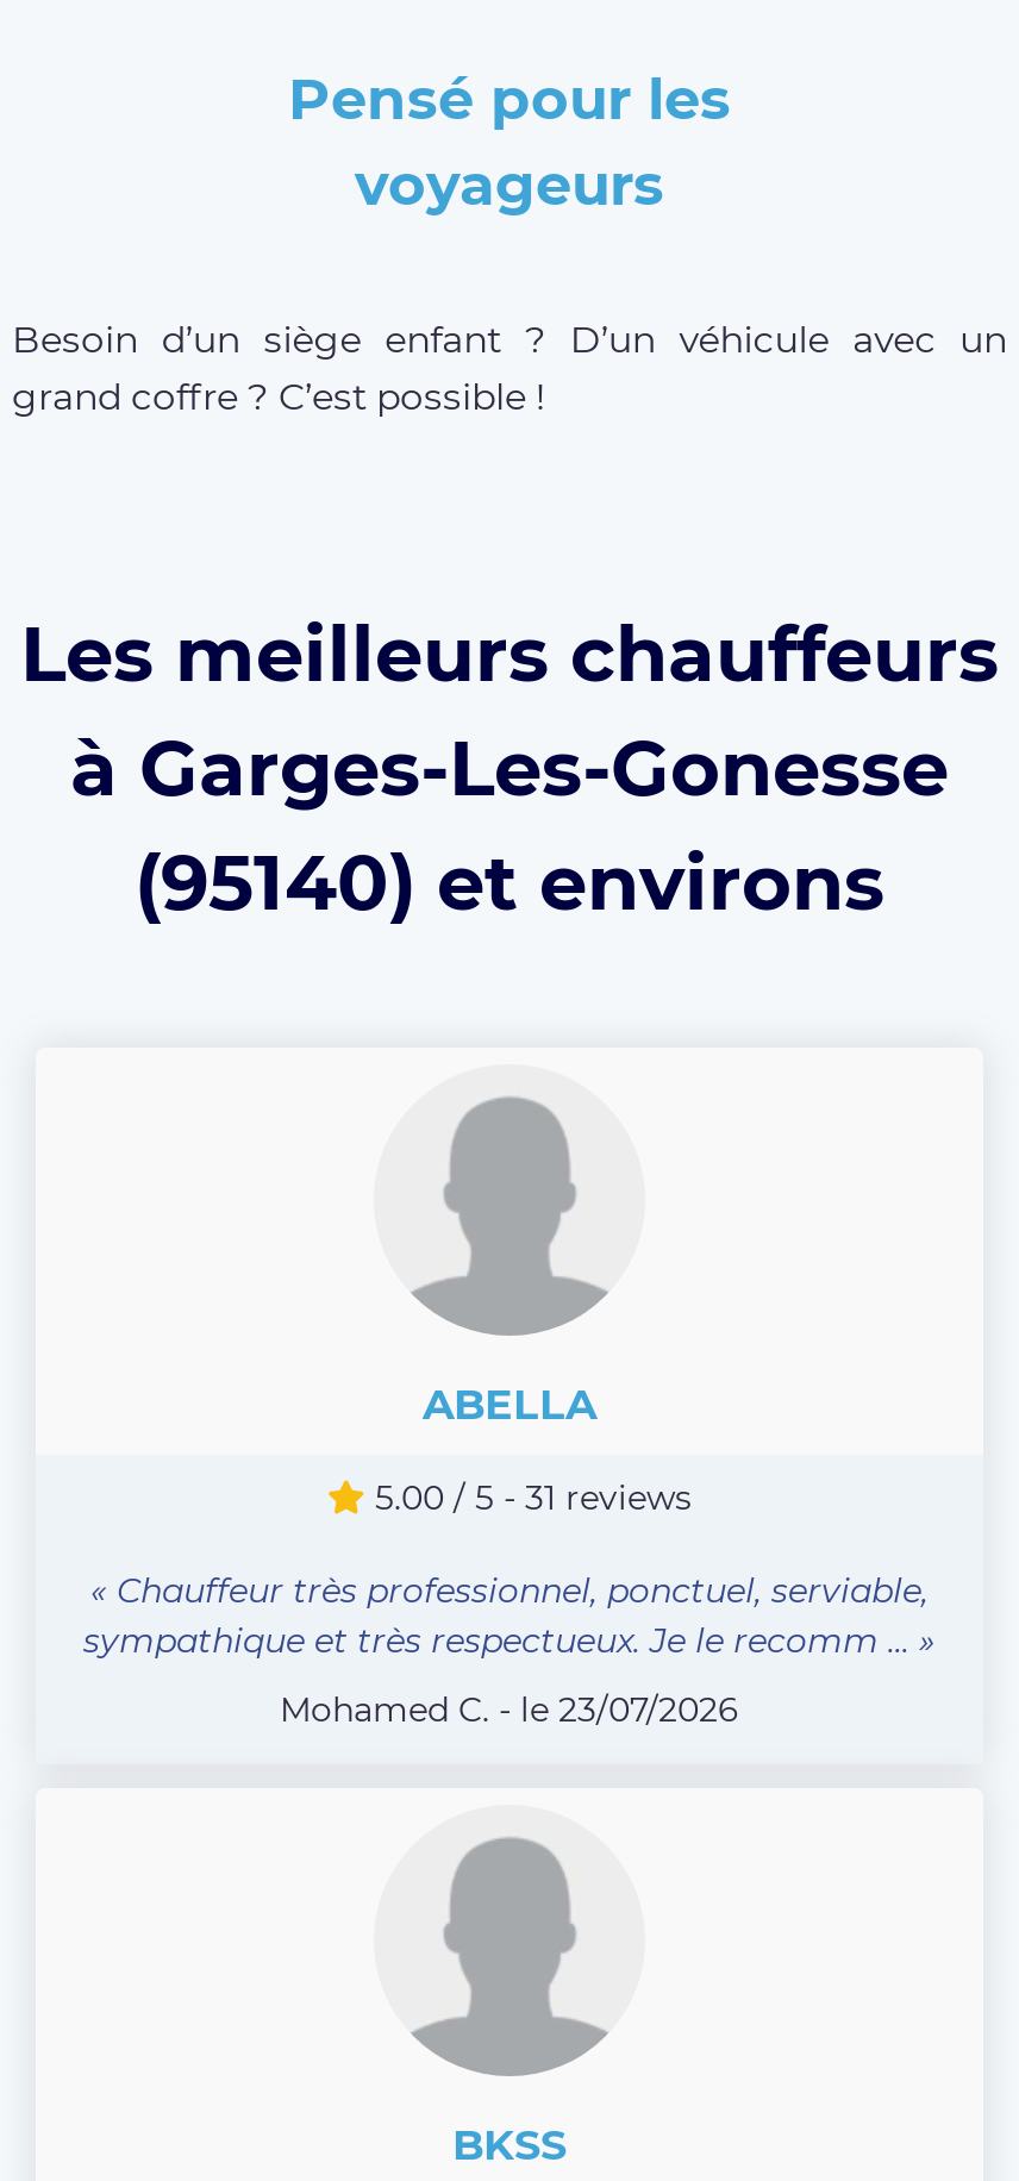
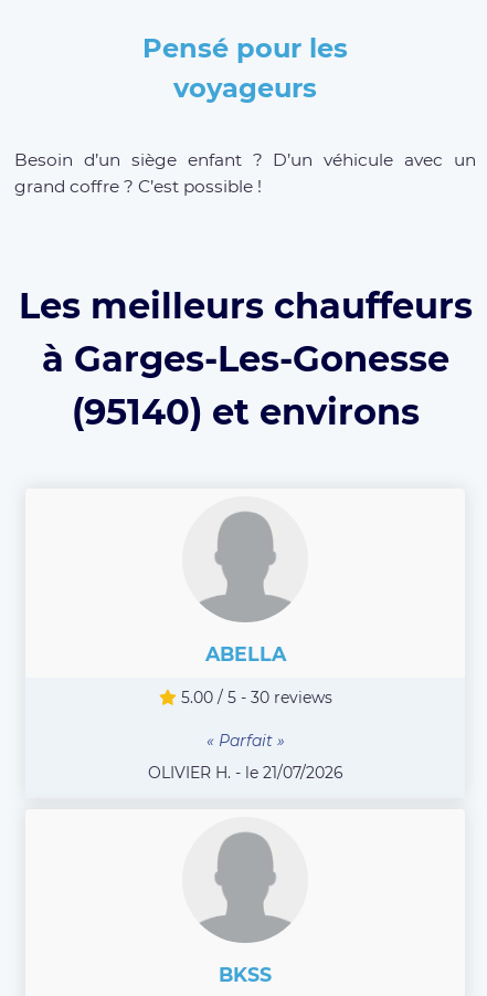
[365,1475,692,1518] 5.00 / 5 - 31 reviews -> [176,687,332,707] 5.00 / 5 - 30 reviews
[83,1568,936,1661] « Chauffeur très professionnel, ponctuel, serviable, | sympathique et très respectueux. Je le recomm ... » -> [206,730,284,750] « Parfait »
[280,1687,739,1730] Mohamed C. - le 23/07/2026 -> [147,762,343,782] OLIVIER H. - le 21/07/2026

